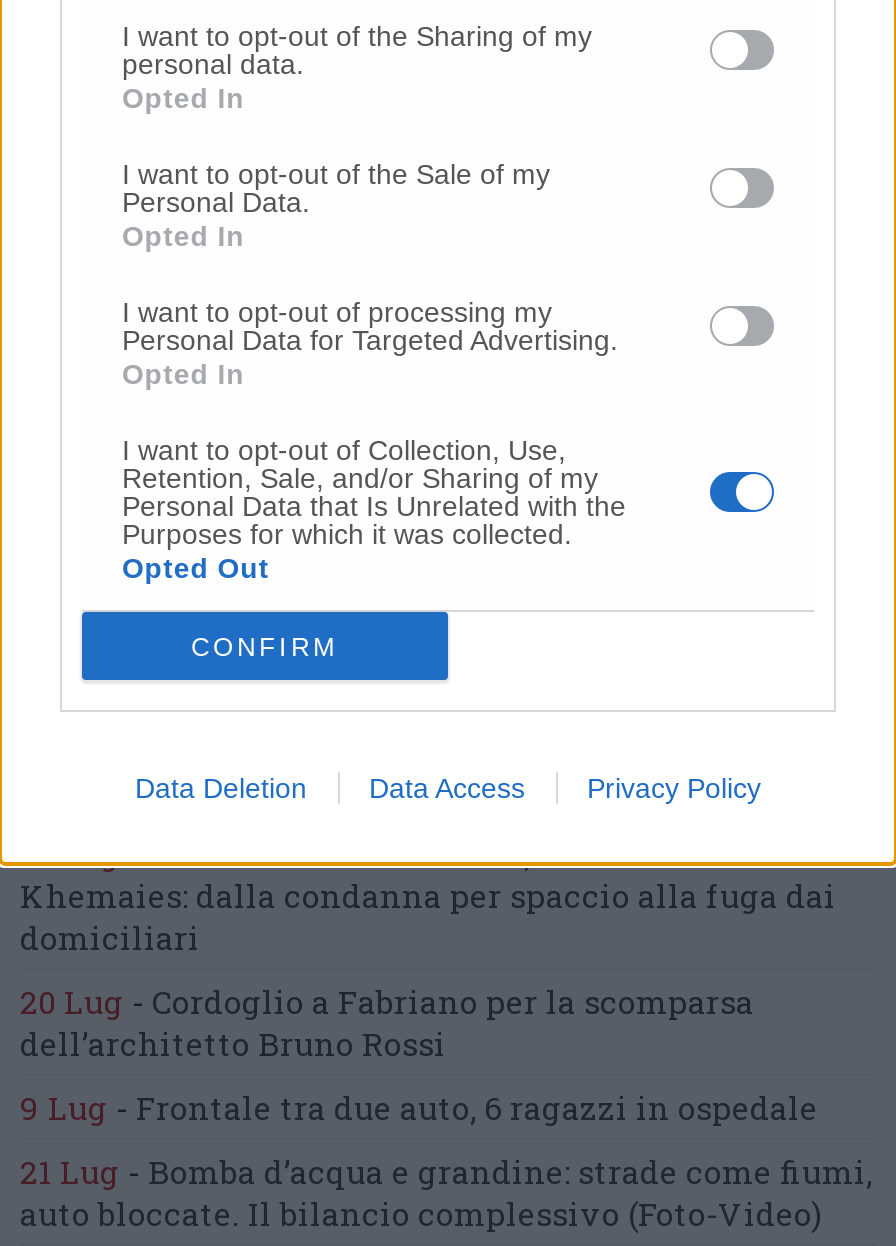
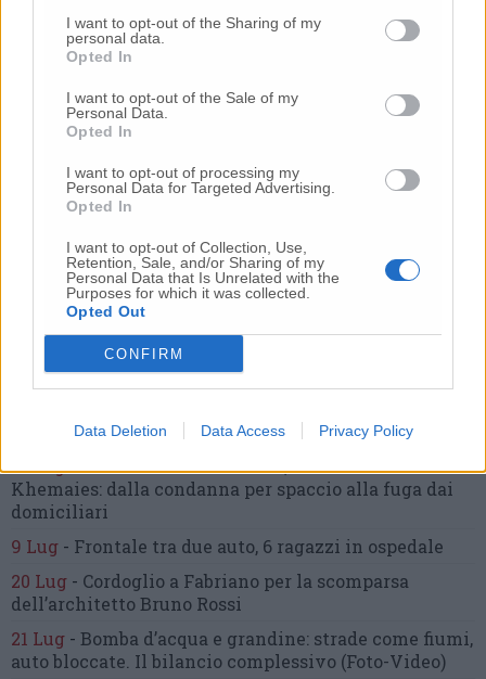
moved [20,980,754,1064] -> [11,569,409,615]: 20 Lug - Cordoglio a Fabriano per la scomparsa | dell’architetto Bruno Rossi
moved [20,1086,818,1128] -> [11,535,444,558]: 9 Lug - Frontale tra due auto, 6 ragazzi in ospedale

